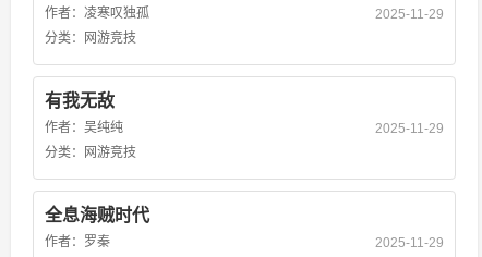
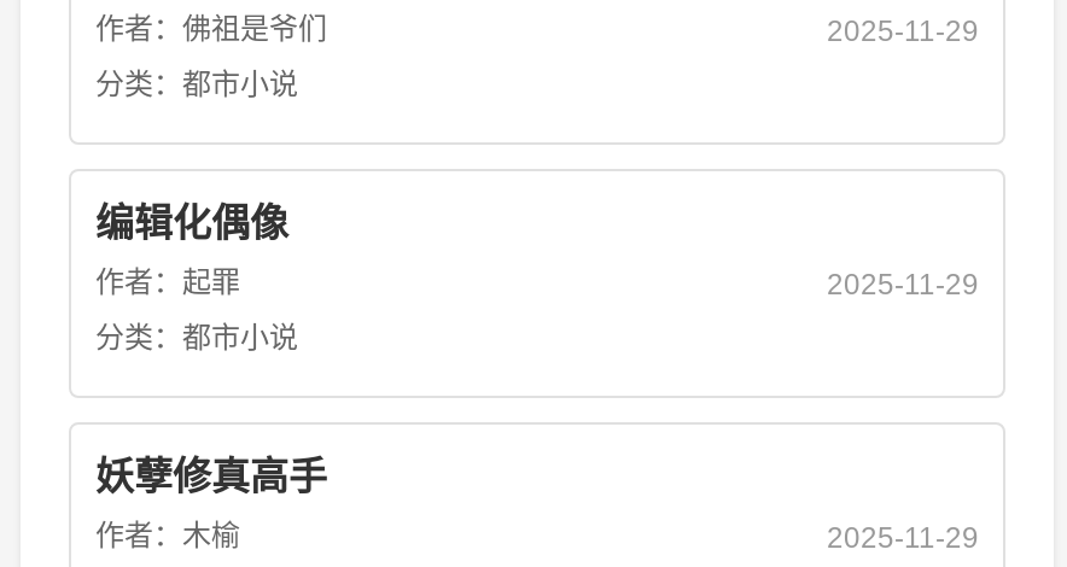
[45,5,149,21] 作者：凌寒叹独孤 -> [95,12,327,46] 作者：佛祖是爷们
[45,30,136,46] 分类：网游竞技 -> [95,68,298,101] 分类：都市小说
[45,91,115,110] 有我无敌 -> [95,203,288,244] 编辑化偶像
[45,120,123,135] 作者：吴纯纯 -> [95,265,240,299] 作者：起罪
[45,145,136,160] 分类：网游竞技 -> [95,321,298,355] 分类：都市小说
[45,206,149,224] 全息海贼时代 -> [95,456,327,497] 妖孽修真高手
[45,234,110,249] 作者：罗秦 -> [95,519,240,553] 作者：木榆

